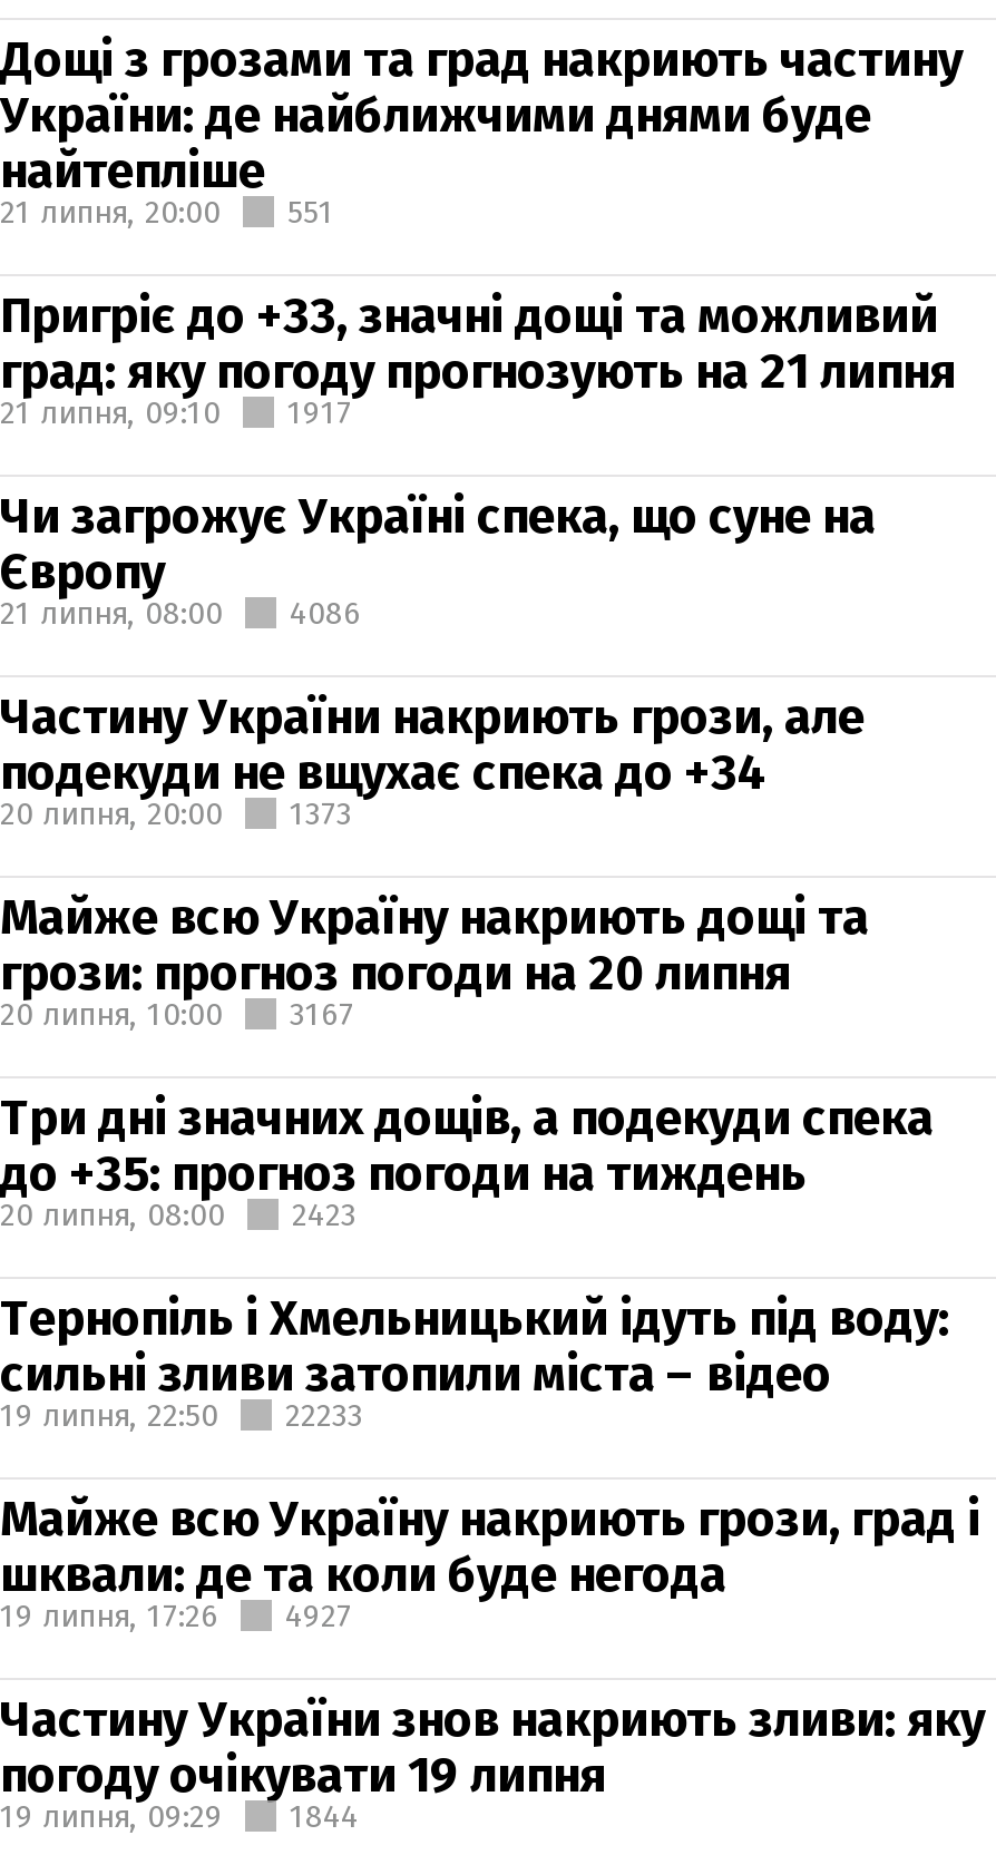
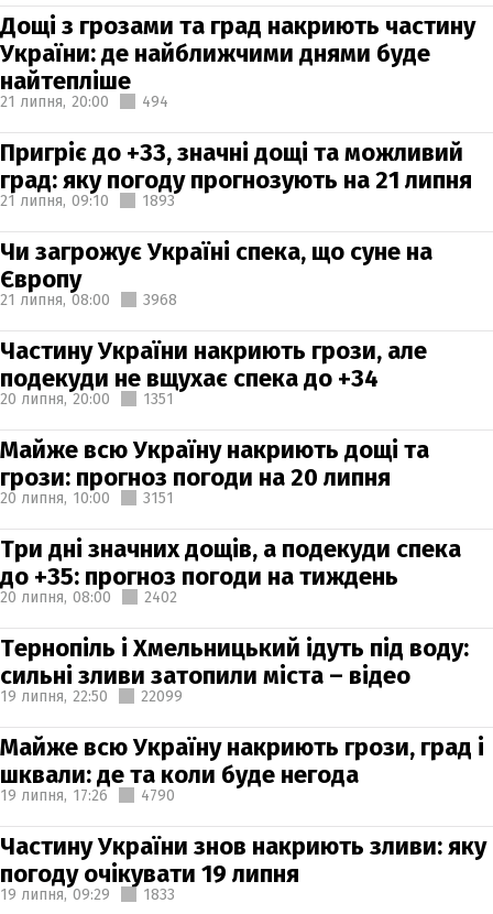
[0,193,334,231] 21 липня, 20:00 551 -> [0,92,168,111] 21 липня, 20:00 494
[287,393,352,431] 1917 -> [142,191,175,210] 1893
[0,594,361,632] 21 липня, 08:00 4086 -> [0,290,177,309] 21 липня, 08:00 3968
[0,794,352,832] 20 липня, 20:00 1373 -> [0,389,174,408] 20 липня, 20:00 1351
[0,995,354,1033] 20 липня, 10:00 3167 -> [0,488,174,507] 20 липня, 10:00 3151
[0,1195,357,1233] 20 липня, 08:00 2423 -> [0,587,177,606] 20 липня, 08:00 2402
[0,1396,363,1434] 19 липня, 22:50 22233 -> [0,687,183,705] 19 липня, 22:50 22099
[0,1597,352,1634] 19 липня, 17:26 4927 -> [0,786,175,804] 19 липня, 17:26 4790
[0,1797,359,1835] 19 липня, 09:29 1844 -> [0,885,175,904] 19 липня, 09:29 1833

